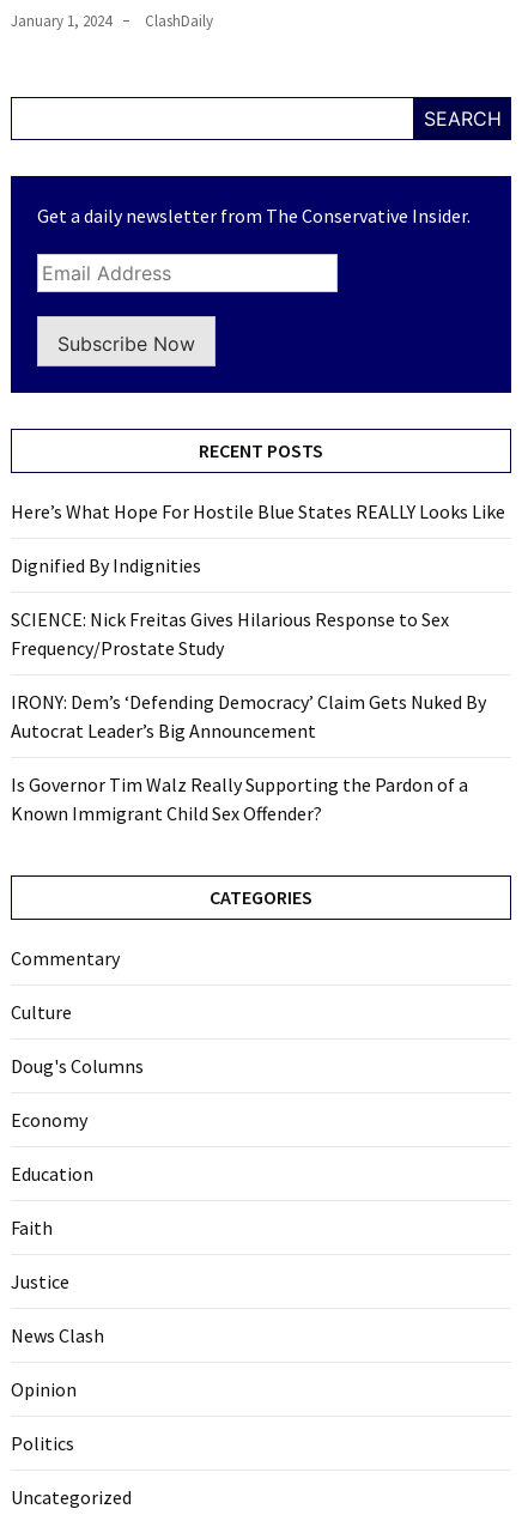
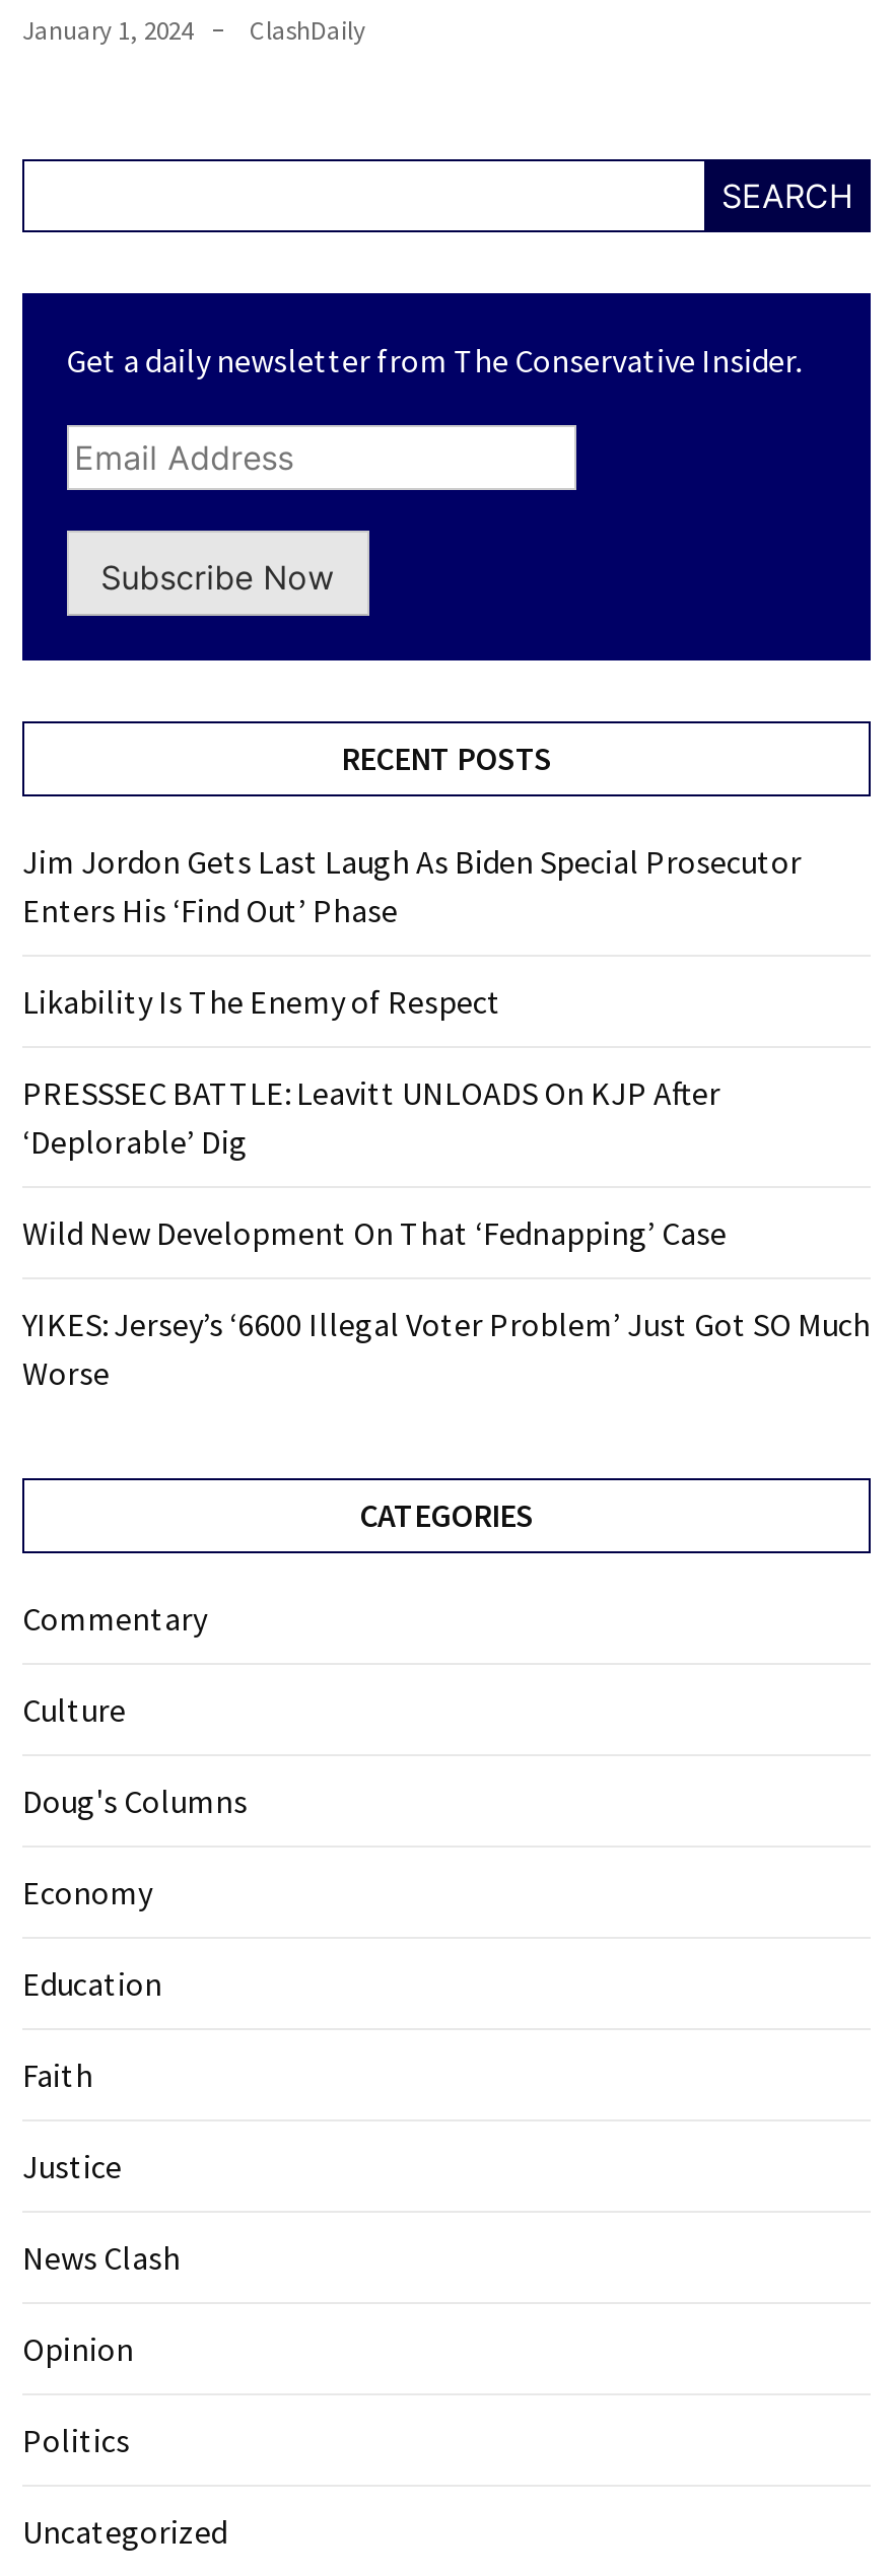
[11,499,505,523] Here’s What Hope For Hostile Blue States REALLY Looks Like -> [22,841,802,930] Jim Jordon Gets Last Laugh As Biden Special Prosecutor | Enters His ‘Find Out’ Phase
[11,553,201,577] Dignified By Indignities -> [22,981,501,1022] Likability Is The Enemy of Respect
[11,607,449,660] SCIENCE: Nick Freitas Gives Hilarious Response to Sex | Frequency/Prostate Study -> [22,1072,720,1162] PRESSSEC BATTLE: Leavitt UNLOADS On KJP After | ‘Deplorable’ Dig
[11,690,486,743] IRONY: Dem’s ‘Defending Democracy’ Claim Gets Nuked By | Autocrat Leader’s Big Announcement -> [22,1212,727,1253] Wild New Development On That ‘Fednapping’ Case
[11,772,468,825] Is Governor Tim Walz Really Supporting the Pardon of a | Known Immigrant Child Sex Offender? -> [22,1304,871,1393] YIKES: Jersey’s ‘6600 Illegal Voter Problem’ Just Got SO Much | Worse

